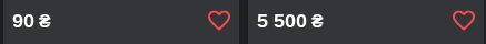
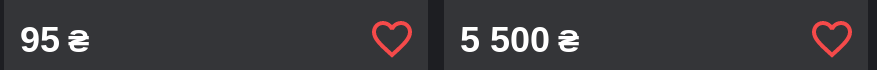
[12,10,51,32] 90 ₴ -> [20,20,90,60] 95 ₴

